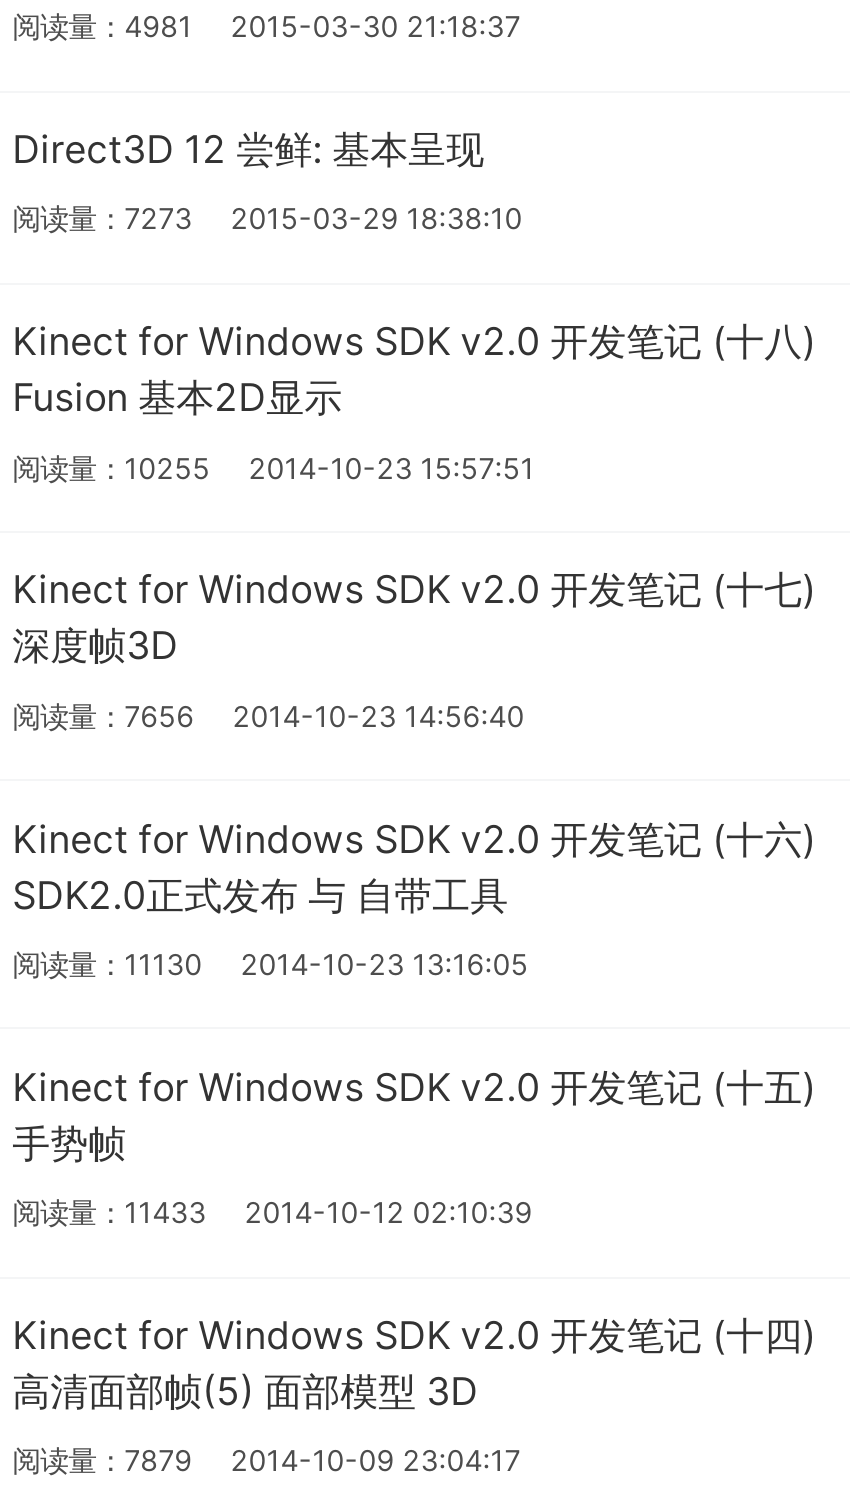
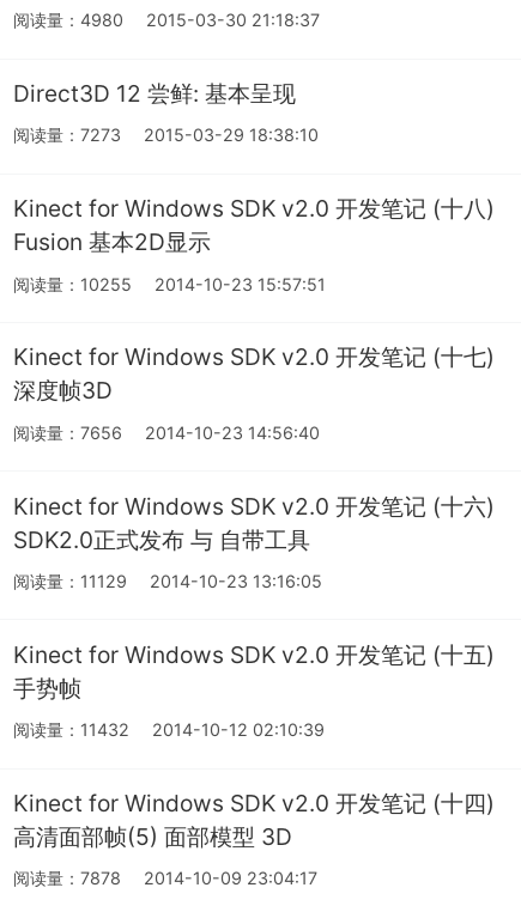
[12,9,520,43] 阅读量：4981 2015-03-30 21:18:37 -> [13,10,320,30] 阅读量：4980 2015-03-30 21:18:37
[12,947,528,981] 阅读量：11130 2014-10-23 13:16:05 -> [13,571,322,591] 阅读量：11129 2014-10-23 13:16:05
[12,1196,532,1230] 阅读量：11433 2014-10-12 02:10:39 -> [13,720,325,740] 阅读量：11432 2014-10-12 02:10:39
[12,1444,520,1478] 阅读量：7879 2014-10-09 23:04:17 -> [13,868,318,889] 阅读量：7878 2014-10-09 23:04:17

